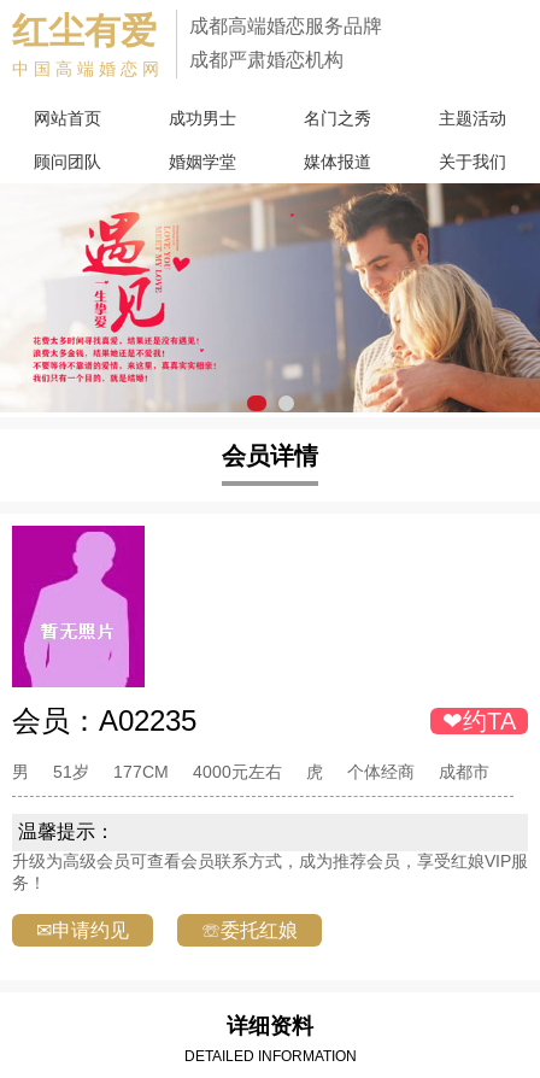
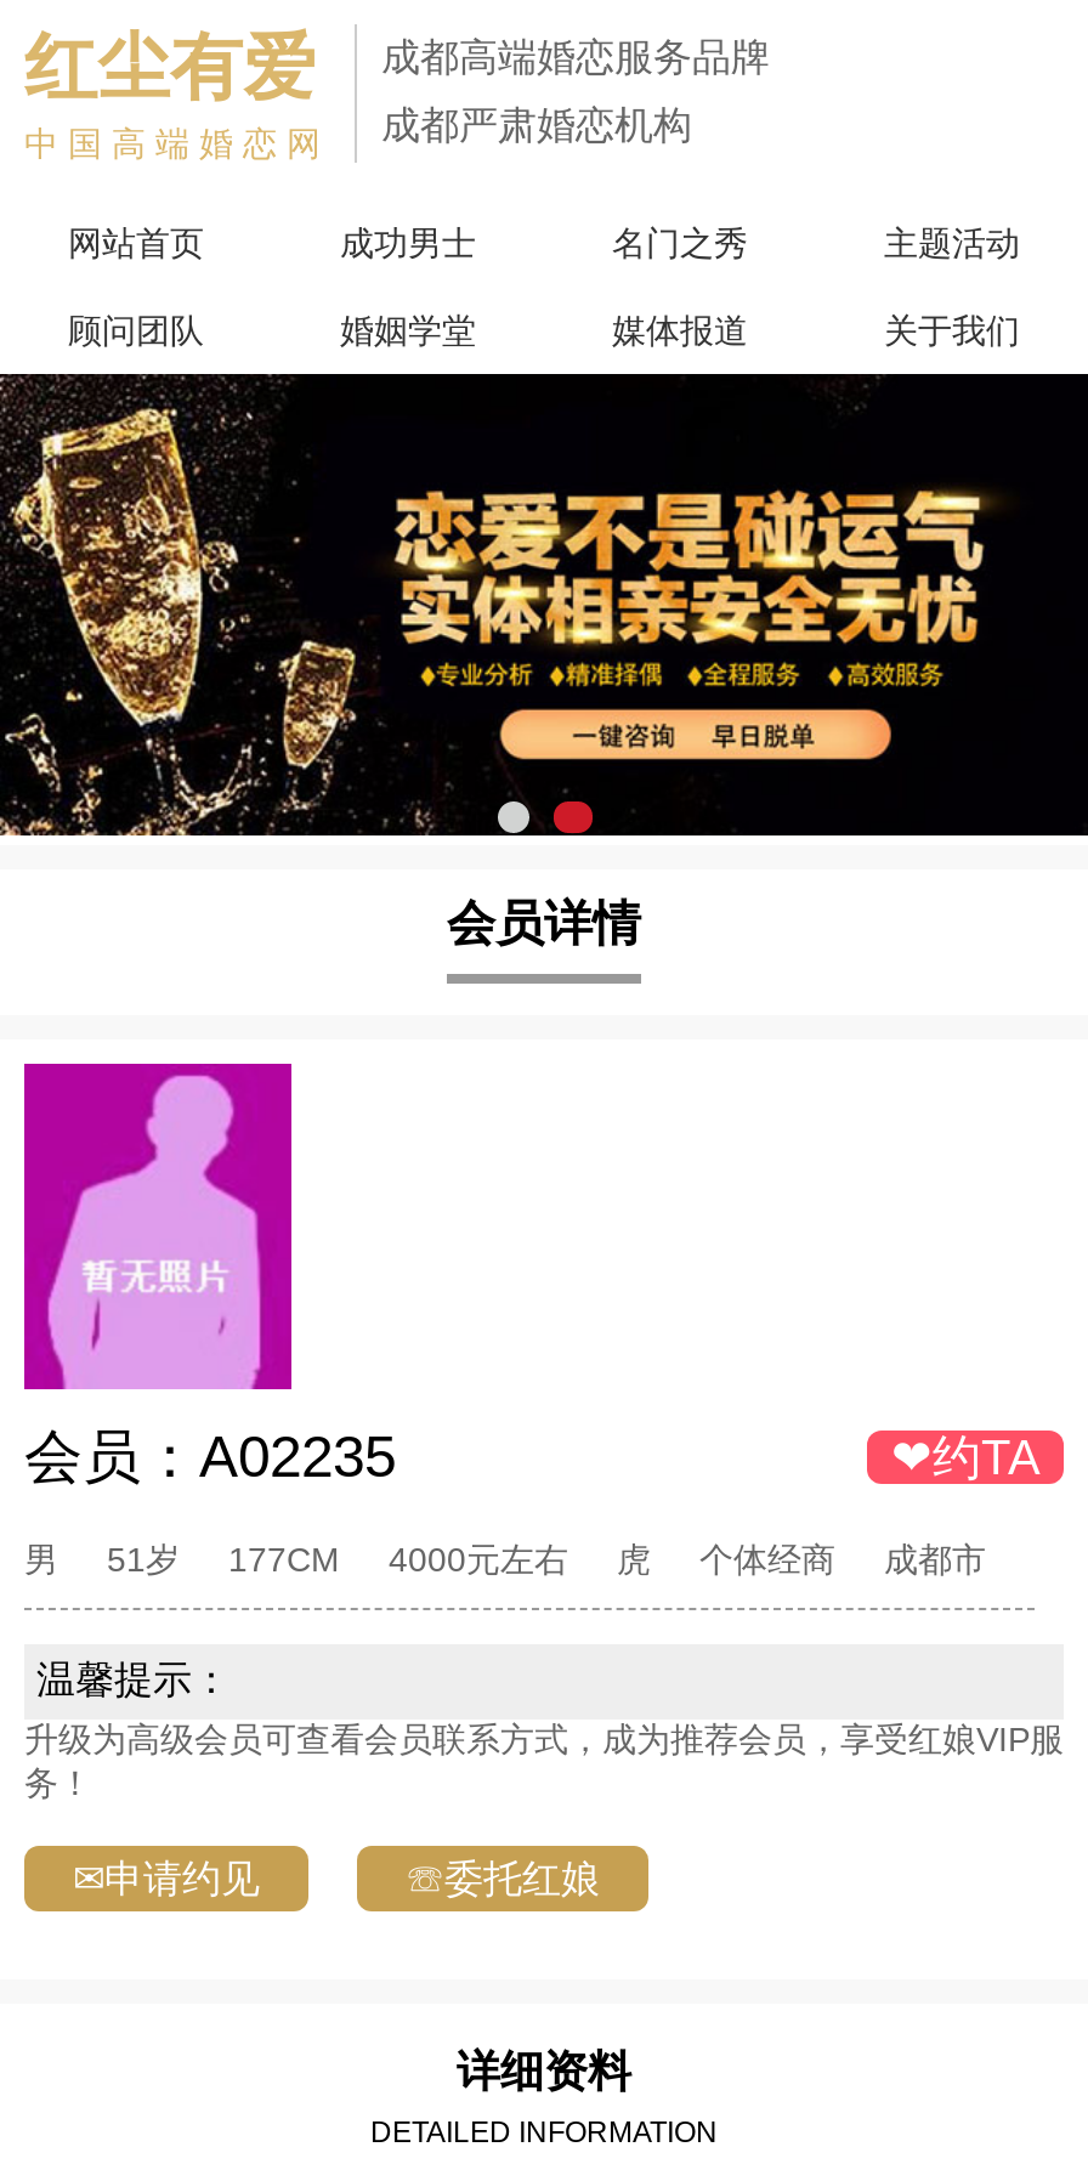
[4,182,536,414] [image] -> [7,372,1081,838] [image]

